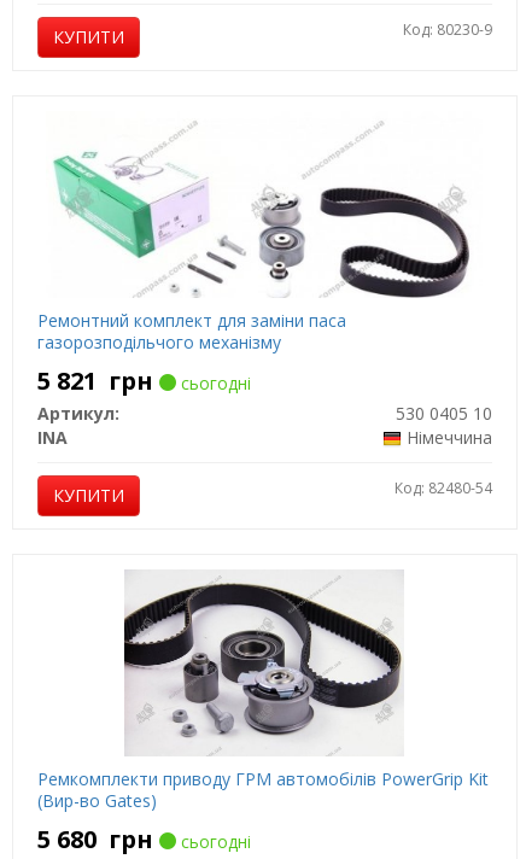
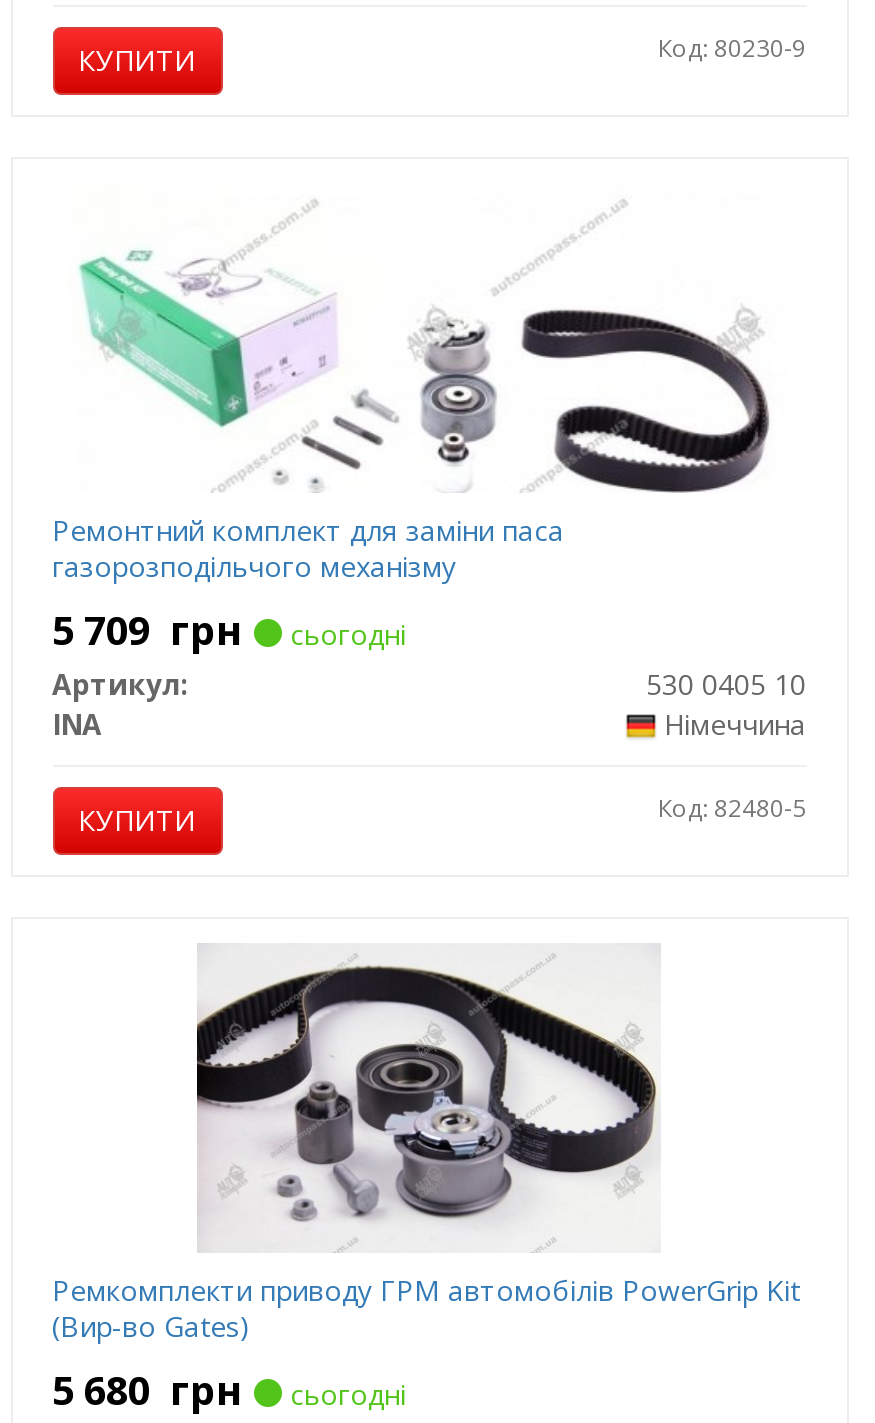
[37,364,250,397] 5 821 грн сьогодні -> [52,603,406,657] 5 709 грн сьогодні
[394,478,492,498] Код: 82480-54 -> [658,791,806,825] Код: 82480-5

